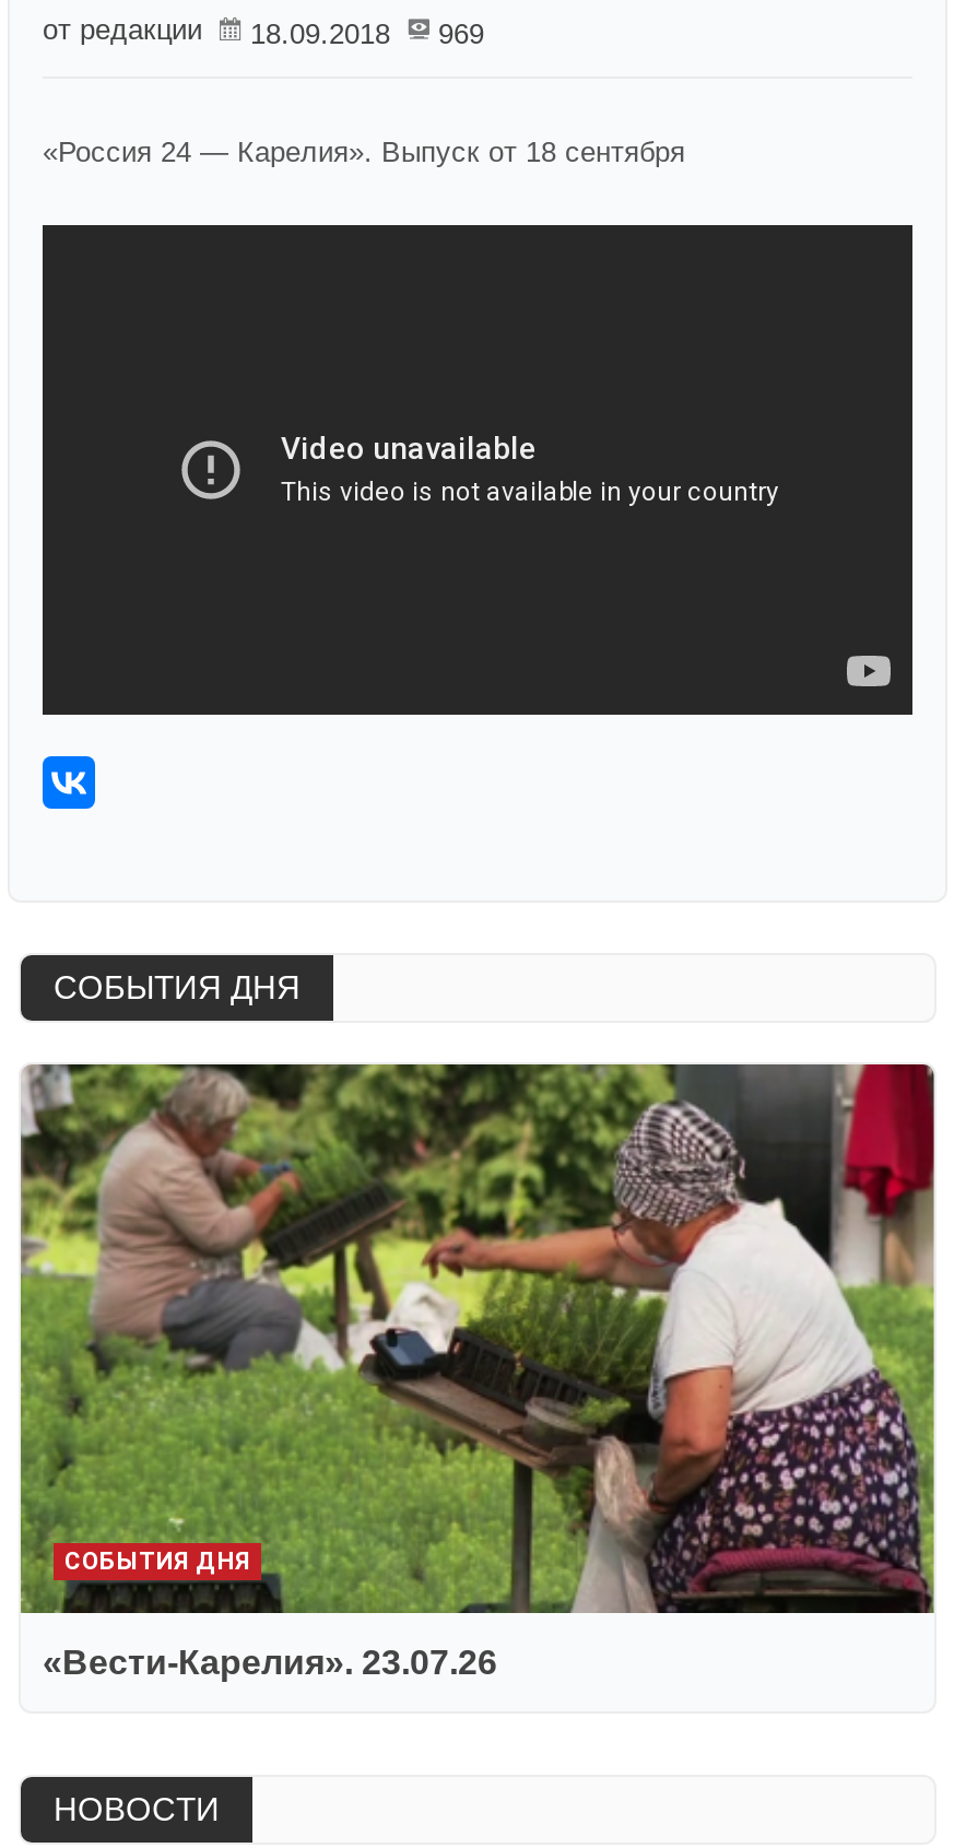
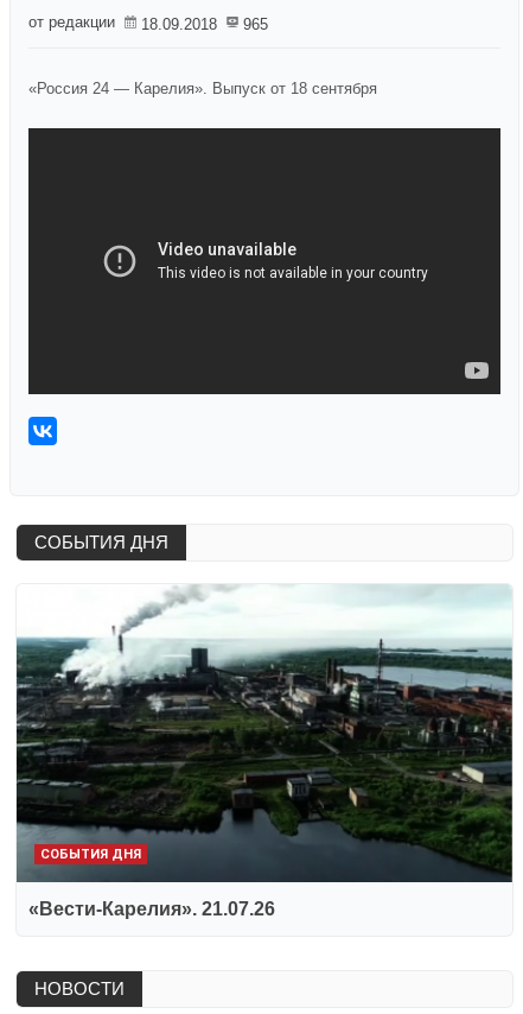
[43,13,484,50] от редакции 18.09.2018 969 -> [28,13,268,33] от редакции 18.09.2018 965
[19,1062,936,1681] [image] | «Вести-Карелия». 23.07.26 -> [15,584,514,919] [image] | «Вести-Карелия». 21.07.26

